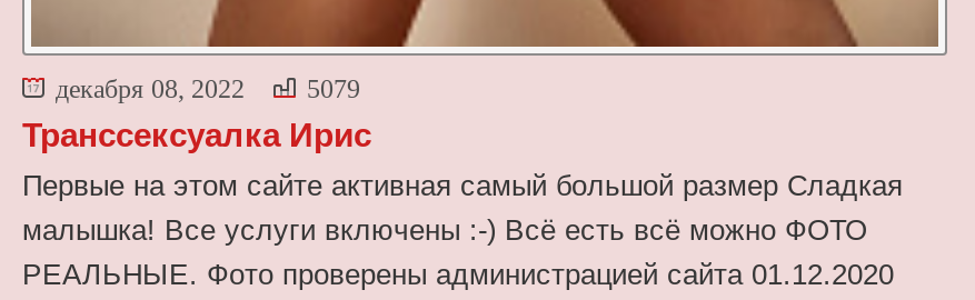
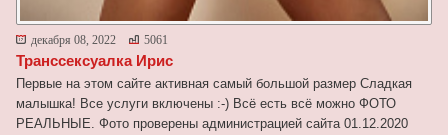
[56,73,360,104] декабря 08, 2022 5079 -> [31,33,168,47] декабря 08, 2022 5061

